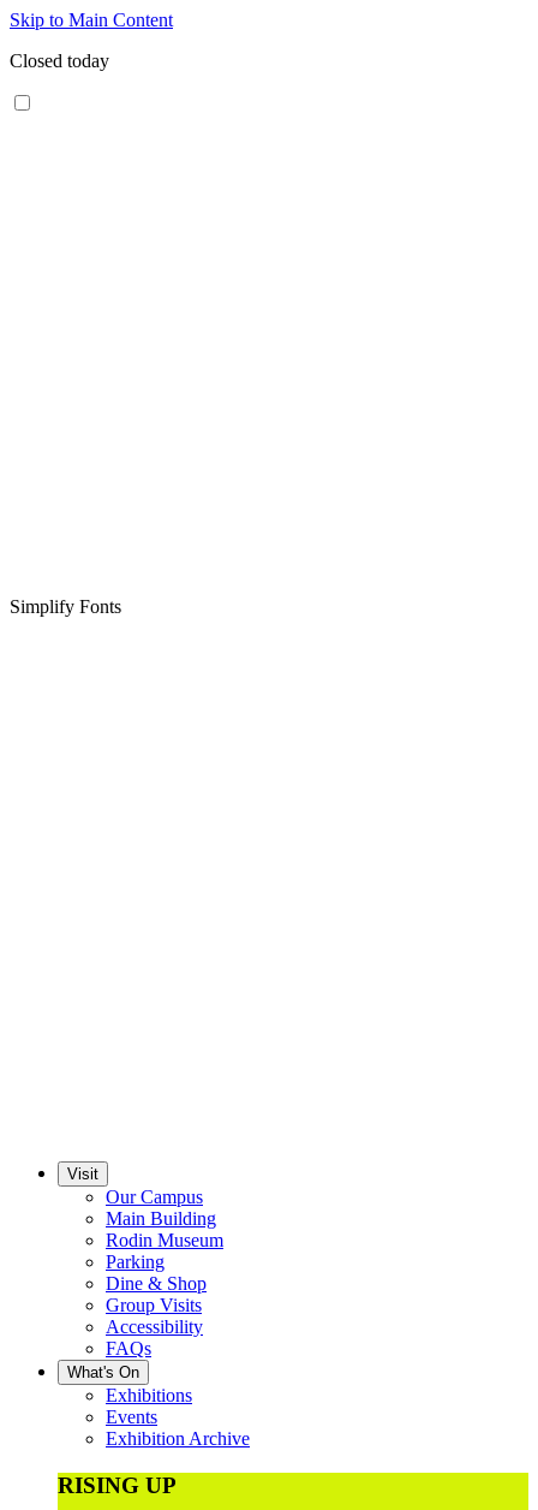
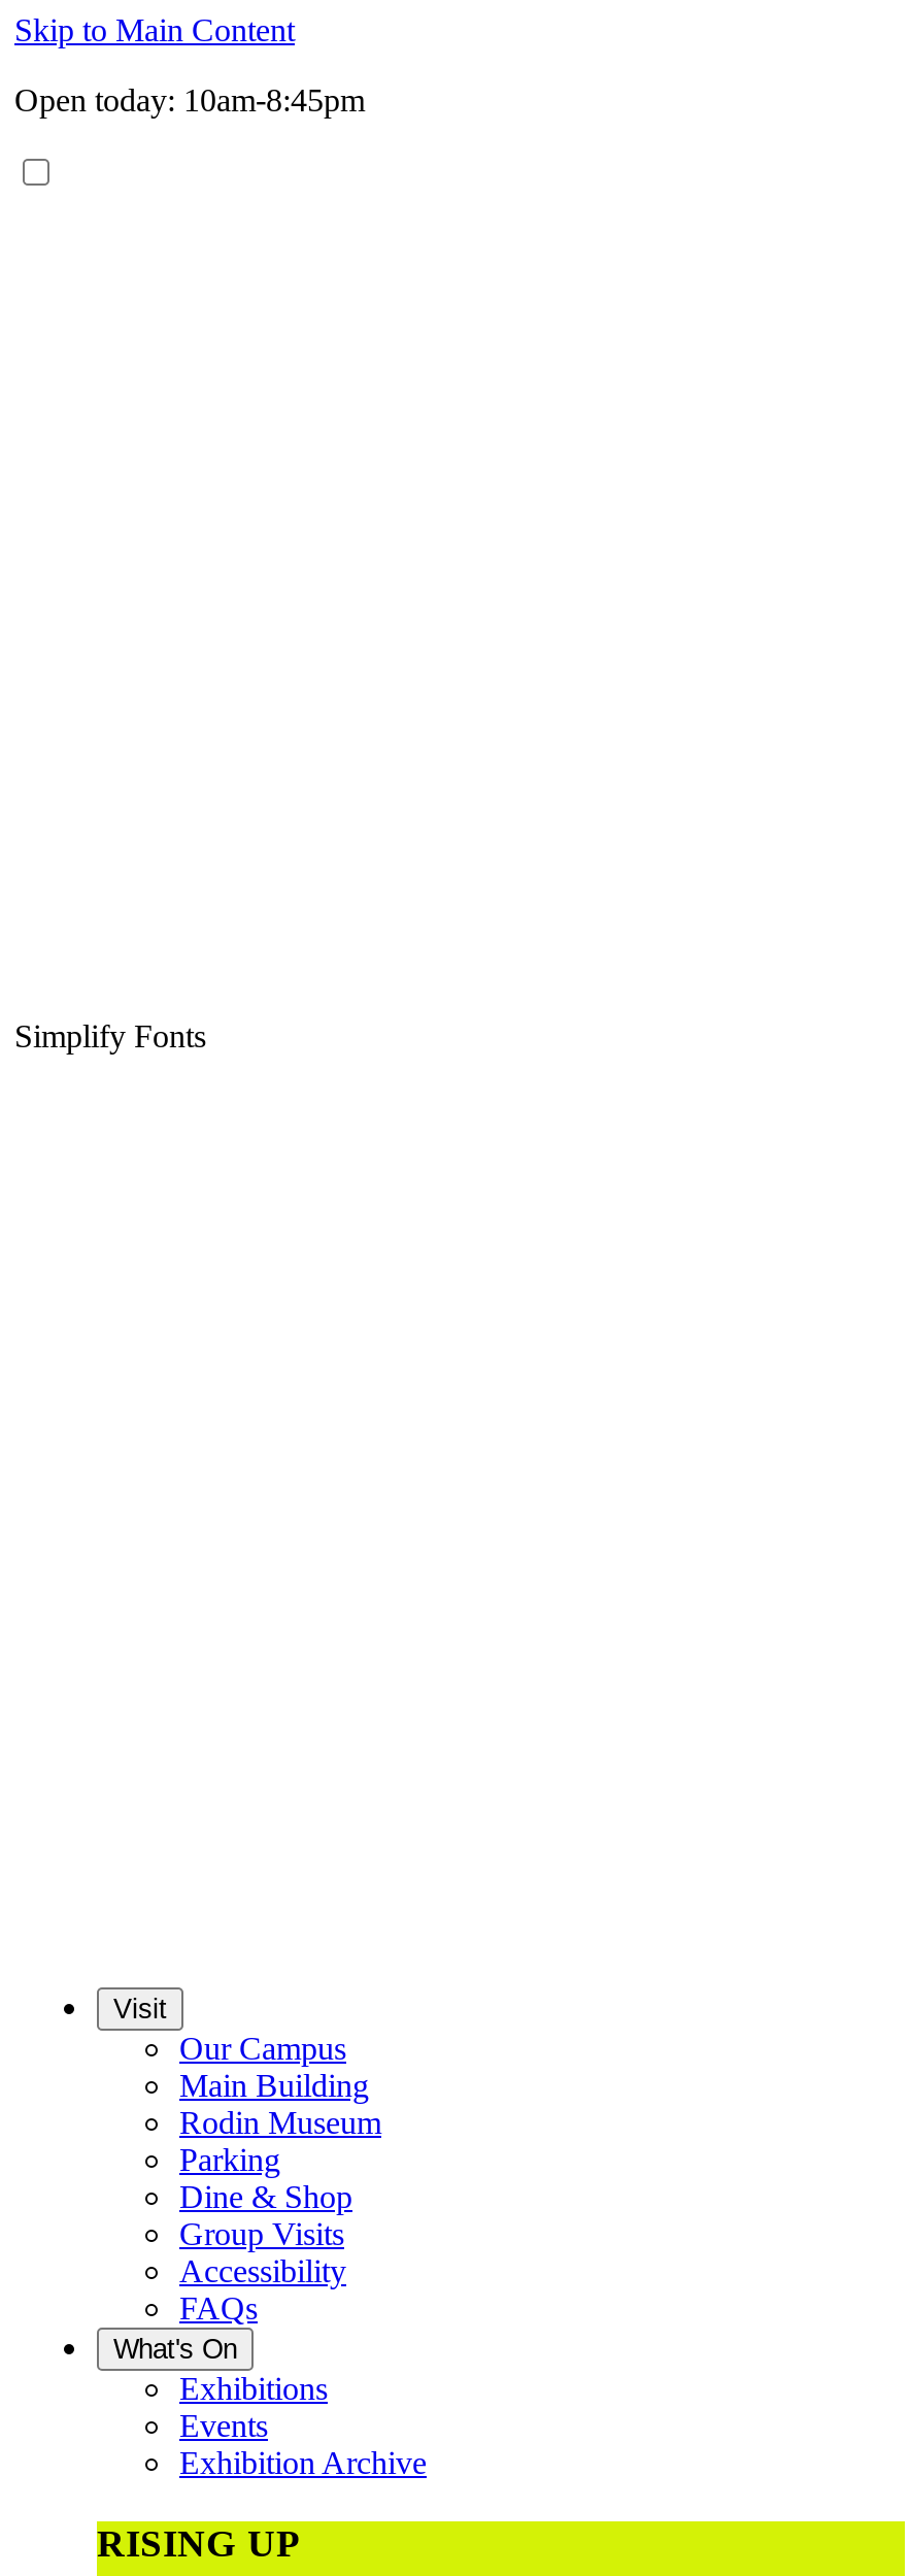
[10,50,109,71] Closed today -> [14,82,365,118] Open today: 10am-8:45pm

